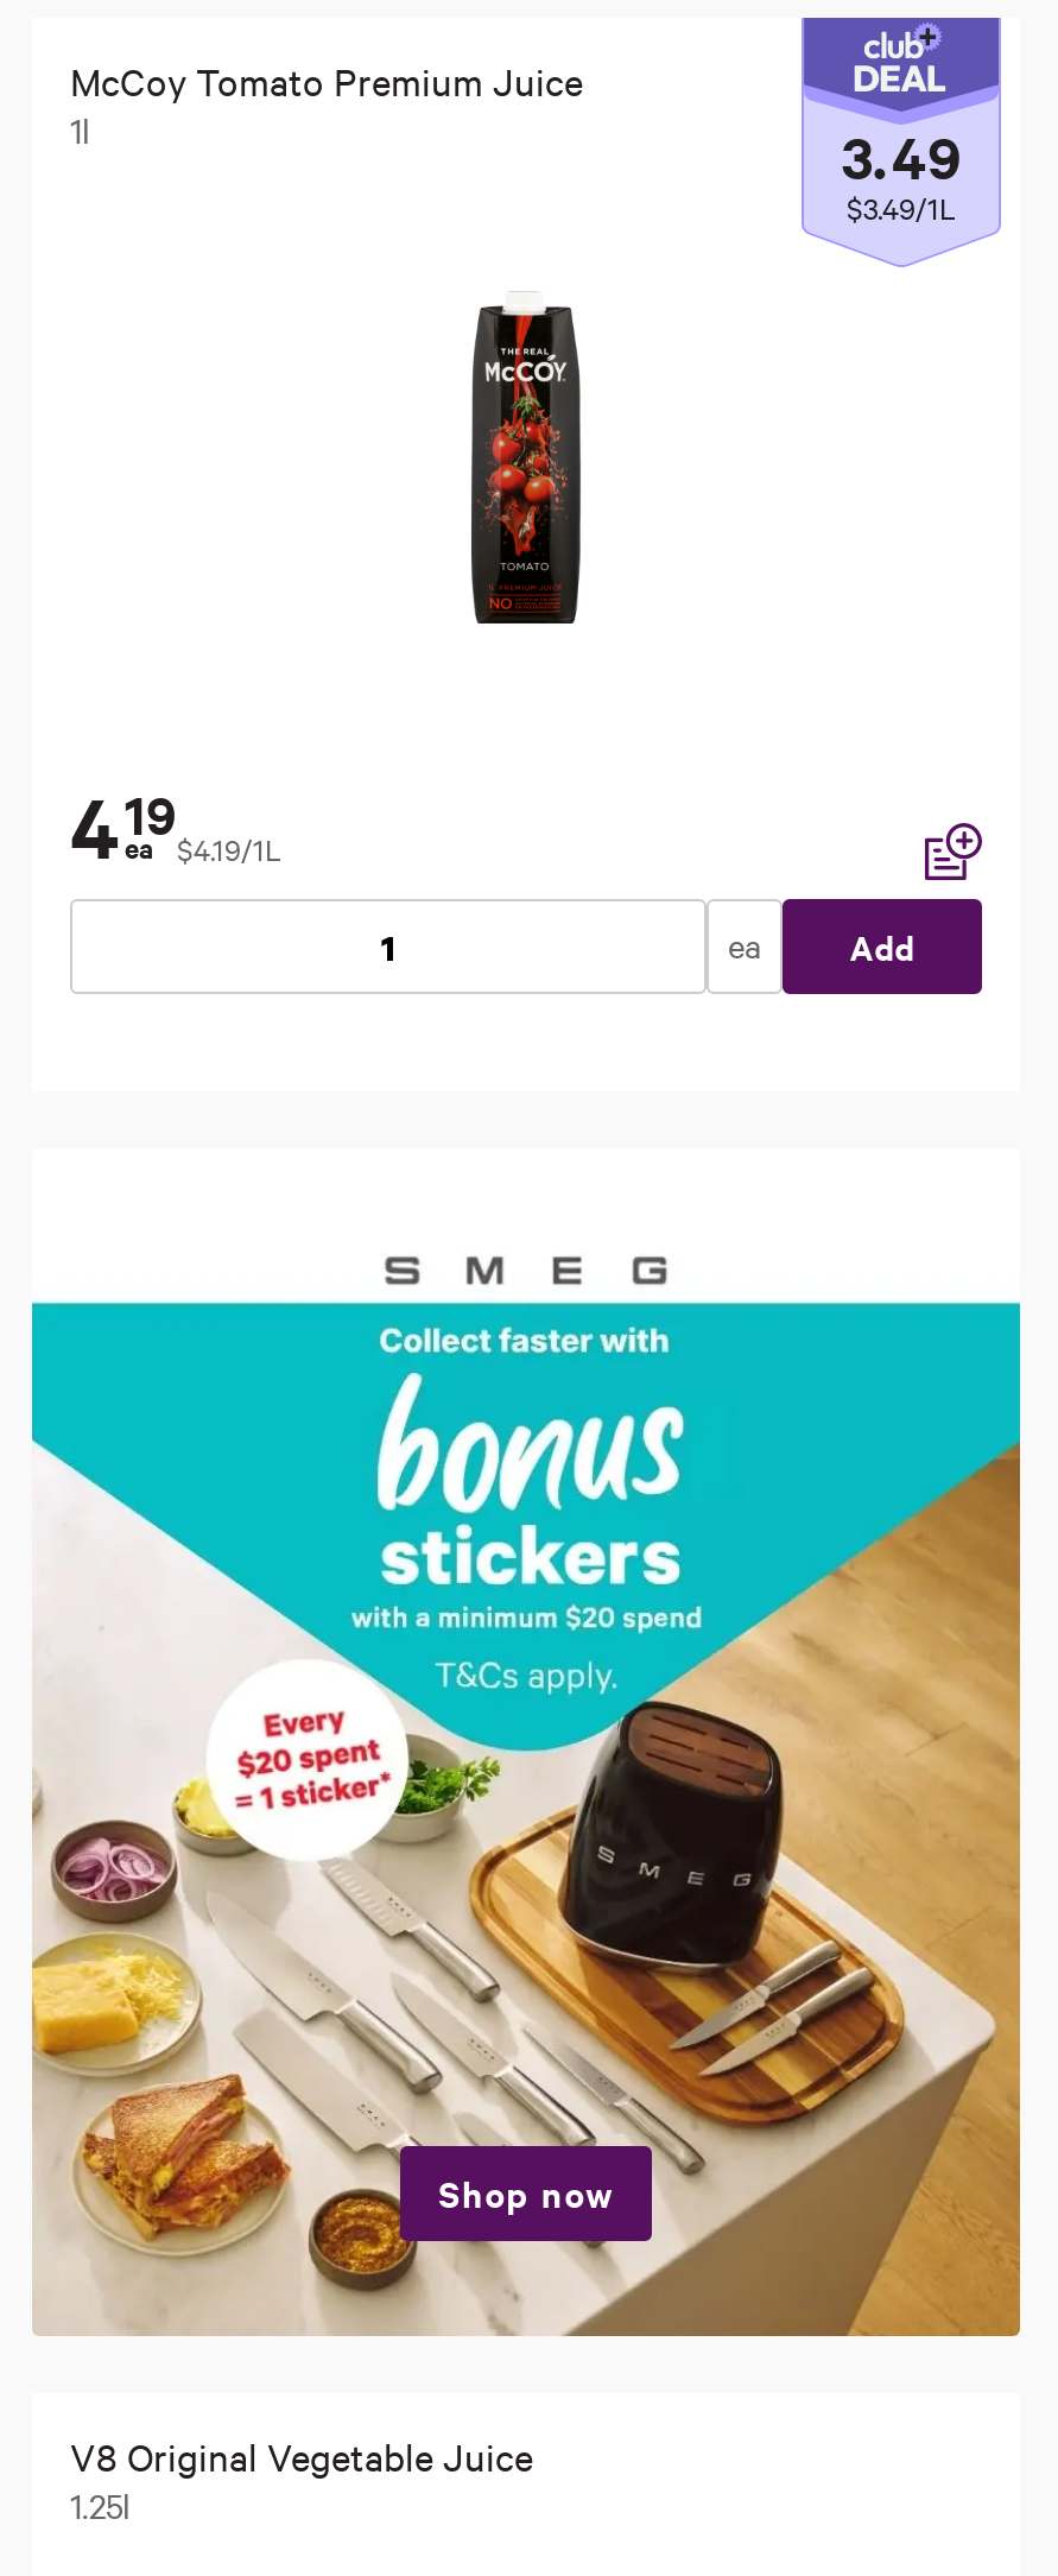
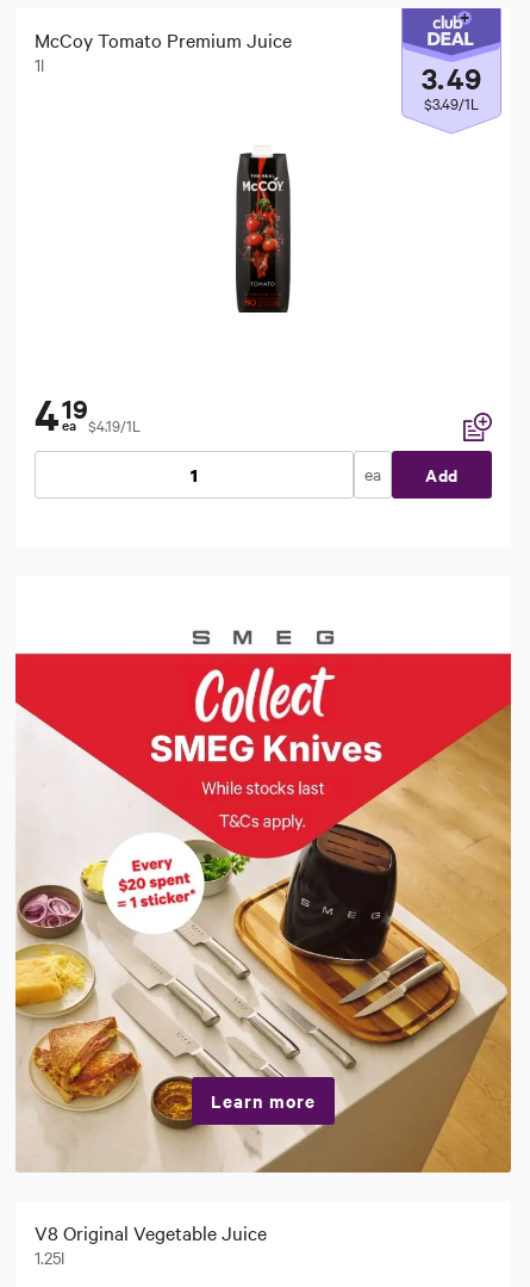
[30,1300,1022,2336] [image] | Shop now -> [14,652,512,1172] [image] | Learn more

